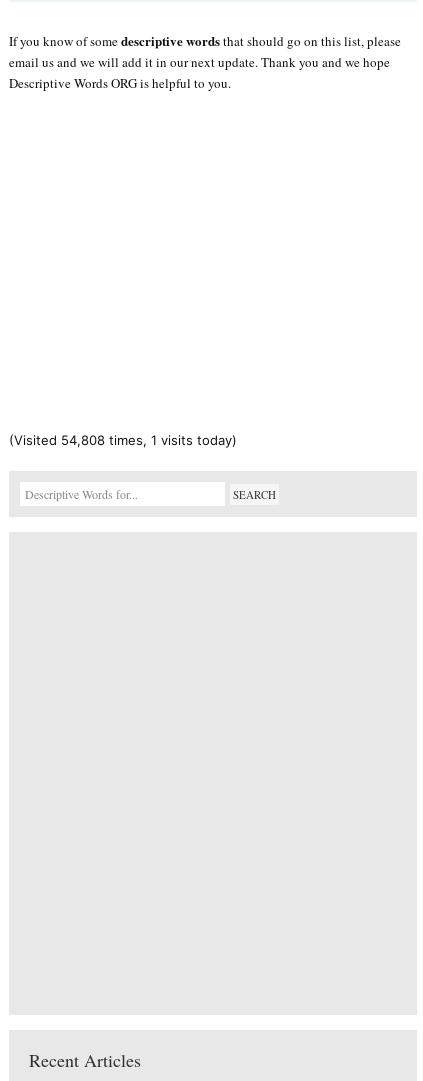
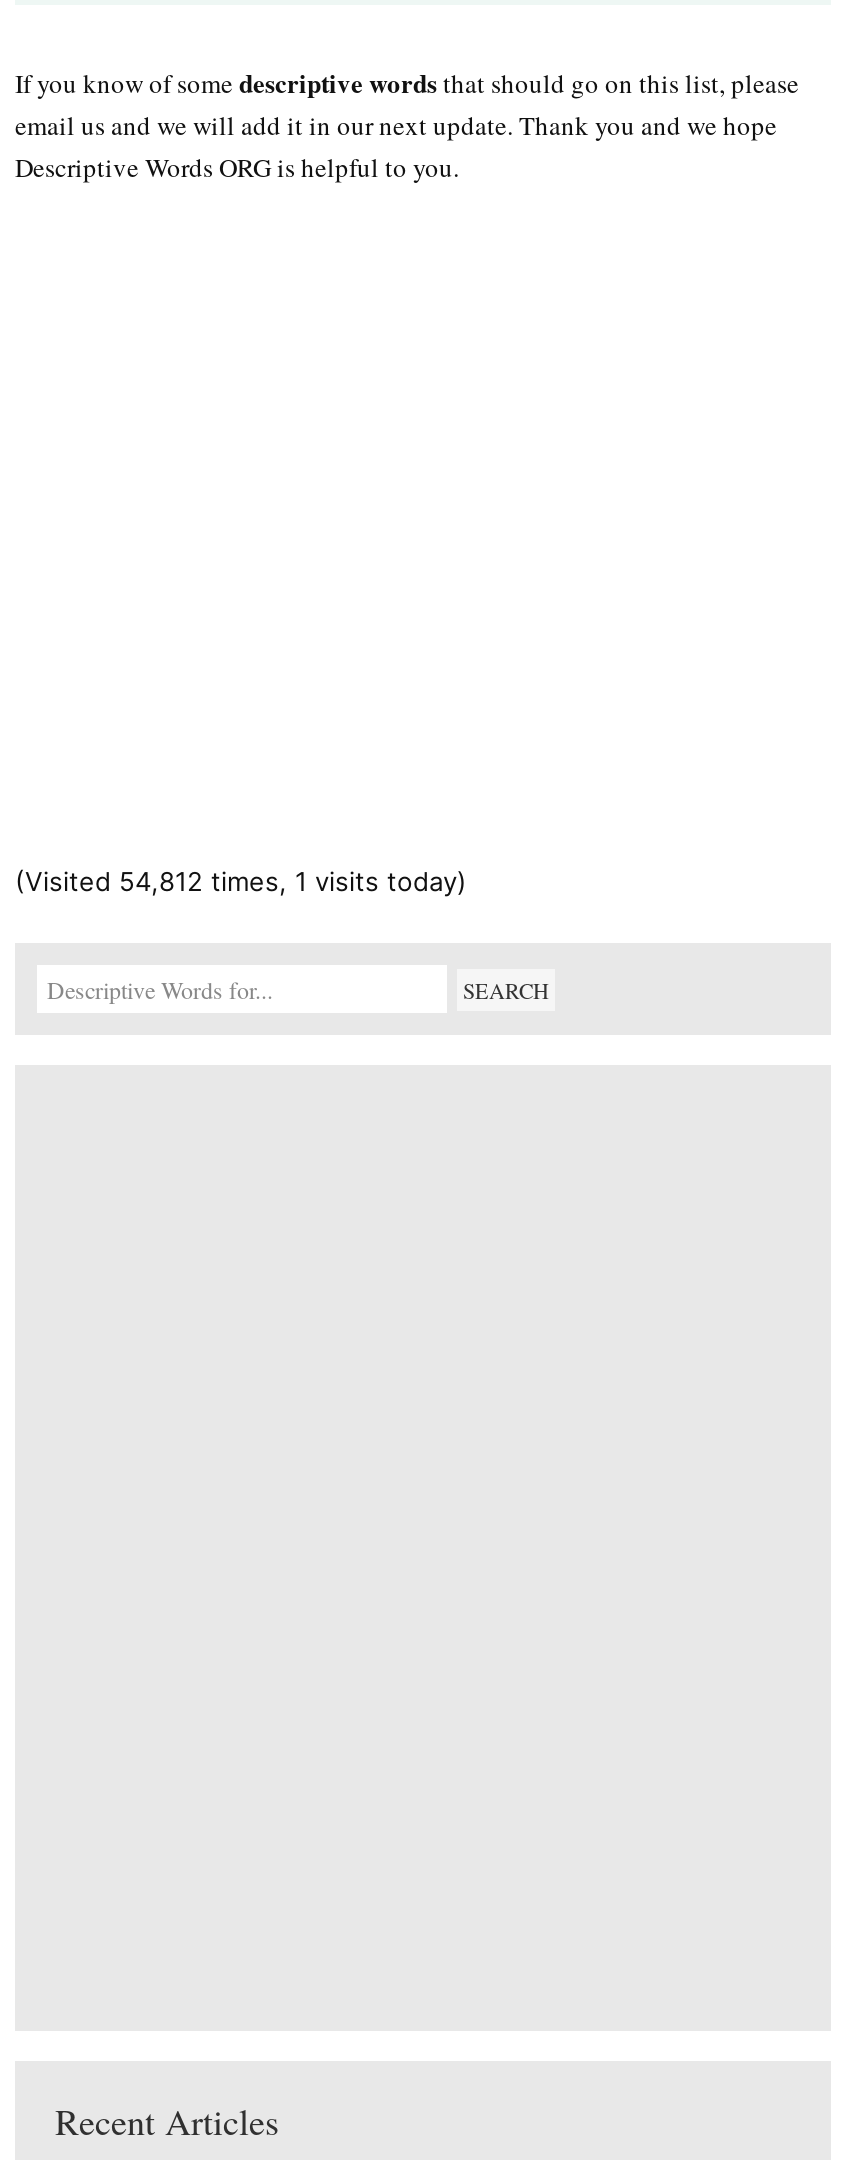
[9,432,237,448] (Visited 54,808 times, 1 visits today) -> [15,865,467,897] (Visited 54,812 times, 1 visits today)

